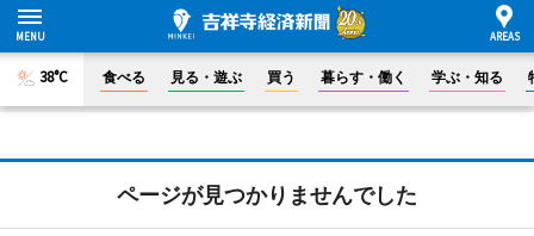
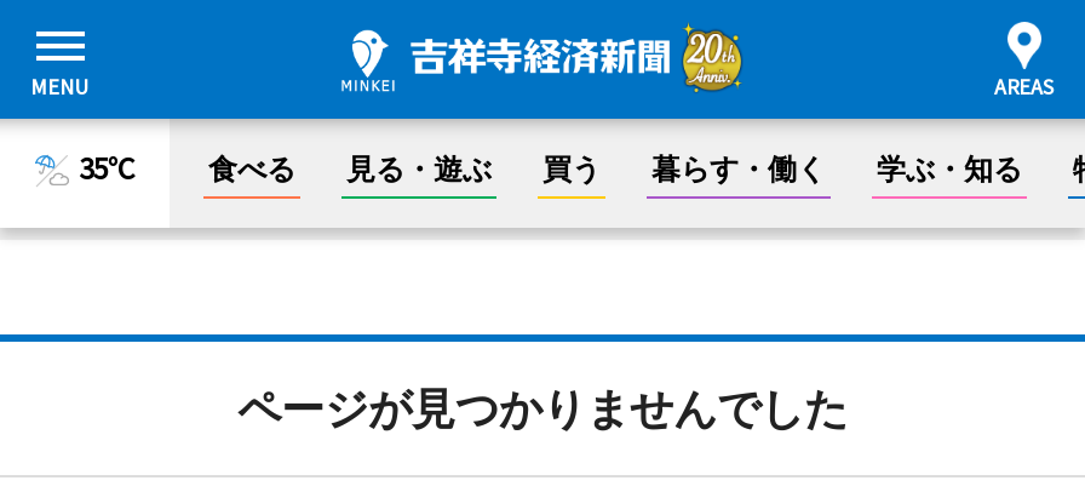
[39,67,67,88] 38°C -> [79,149,137,190] 35°C

